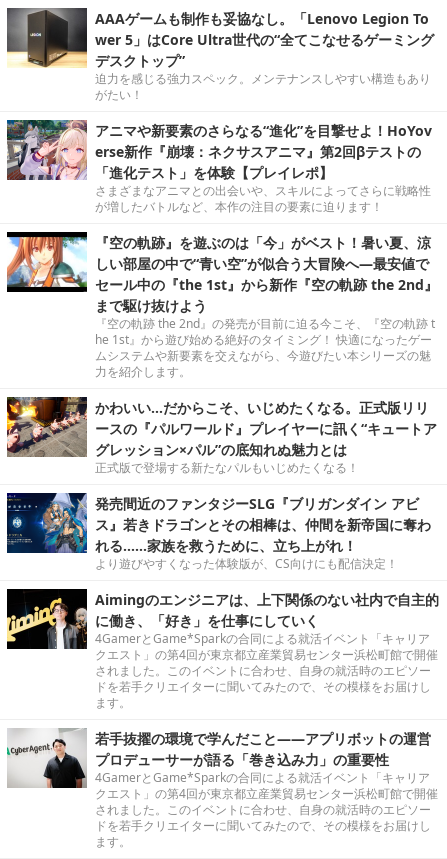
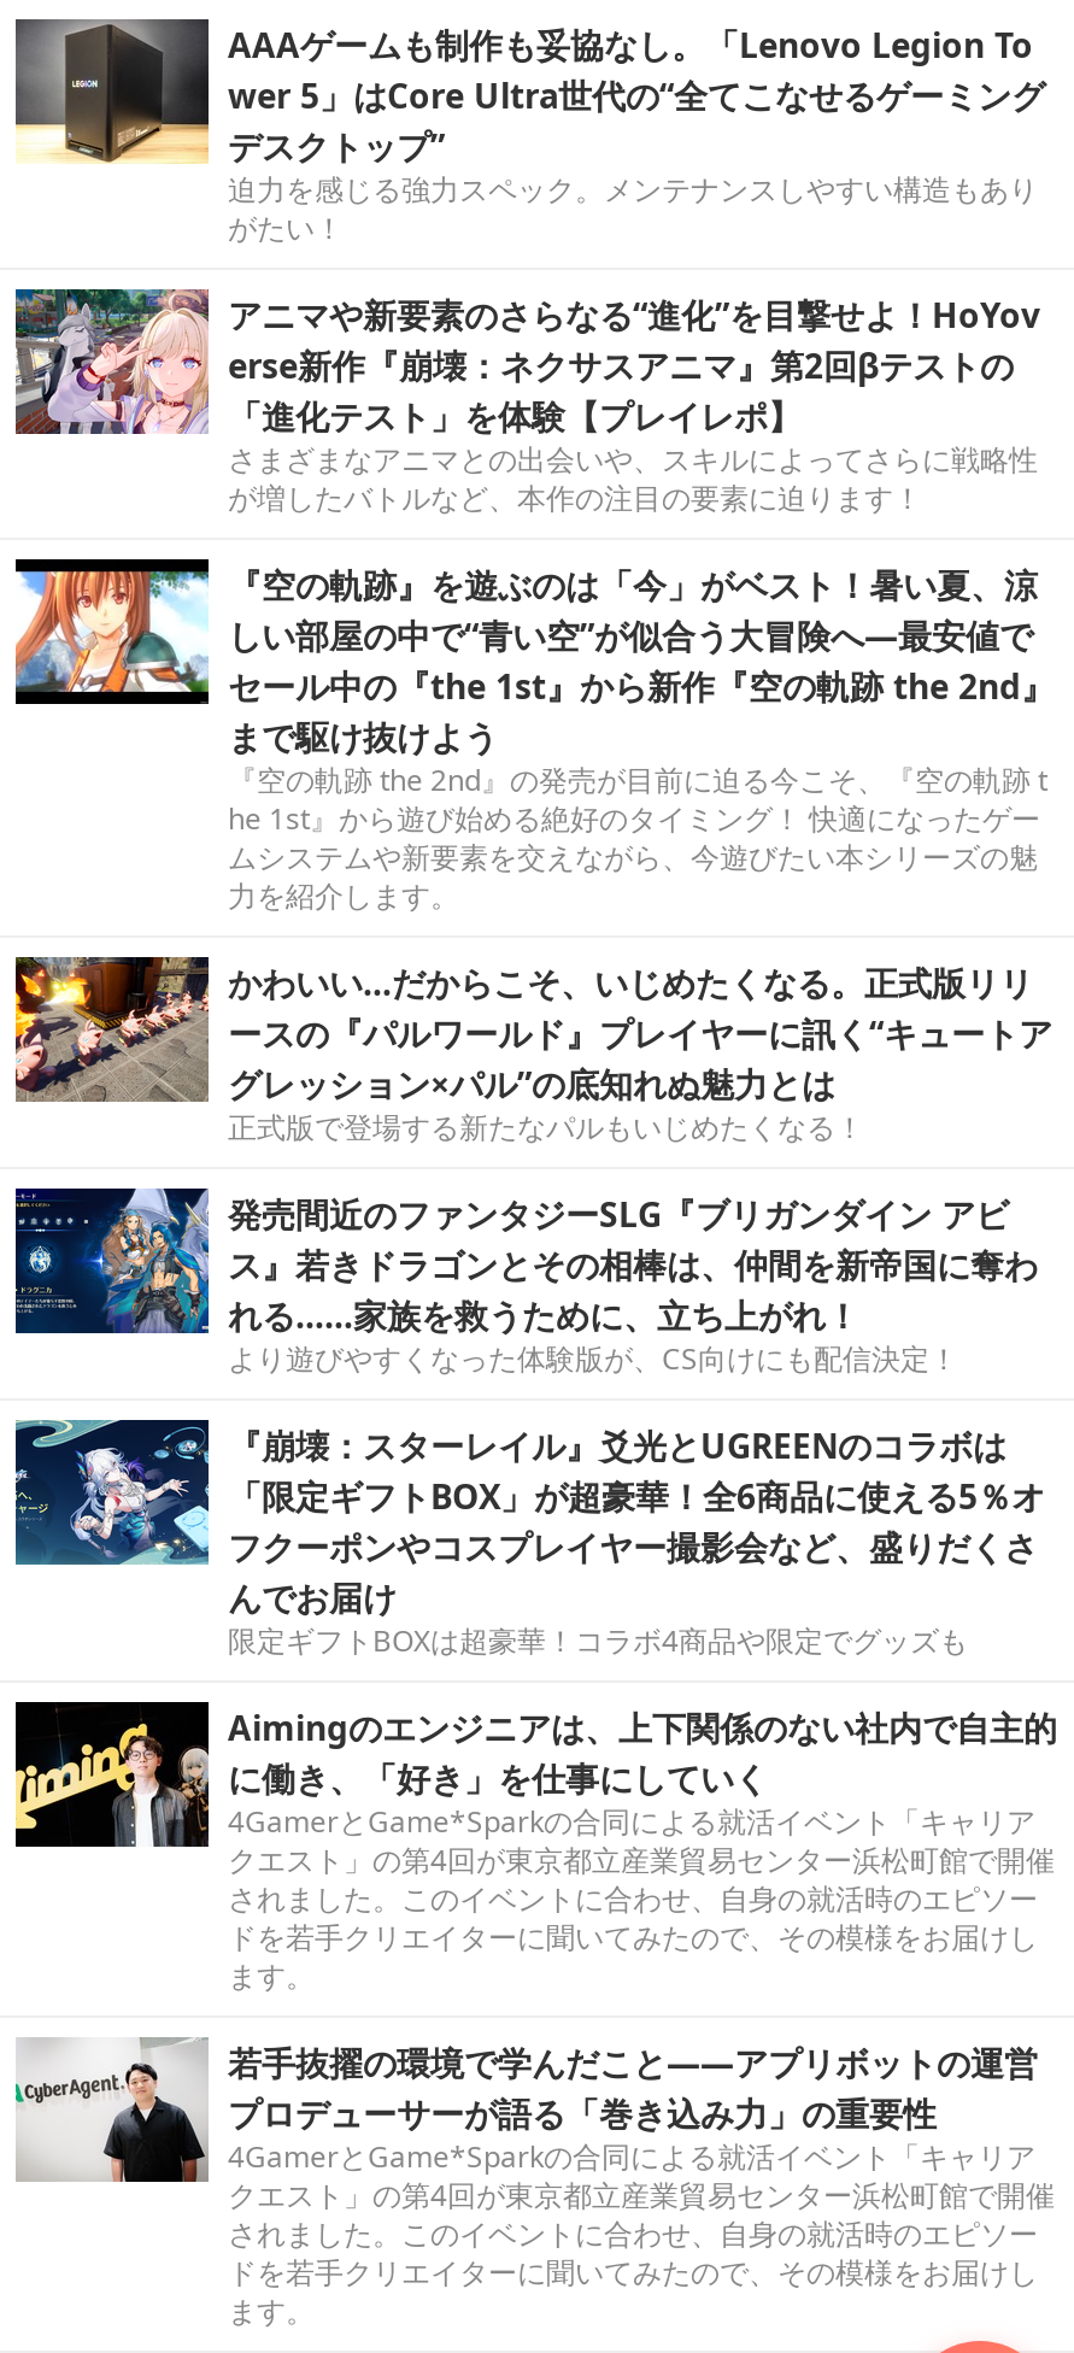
none -> [13,1418,1045,1661] [image] | 『崩壊：スターレイル』爻光とUGREENのコラボは | 「限定ギフトBOX」が超豪華！全6商品に使える5％オ | フクーポンやコスプレイヤー撮影会など、盛りだくさ | んでお届け | 限定ギフトBOXは超豪華！コラボ4商品や限定でグッズも

